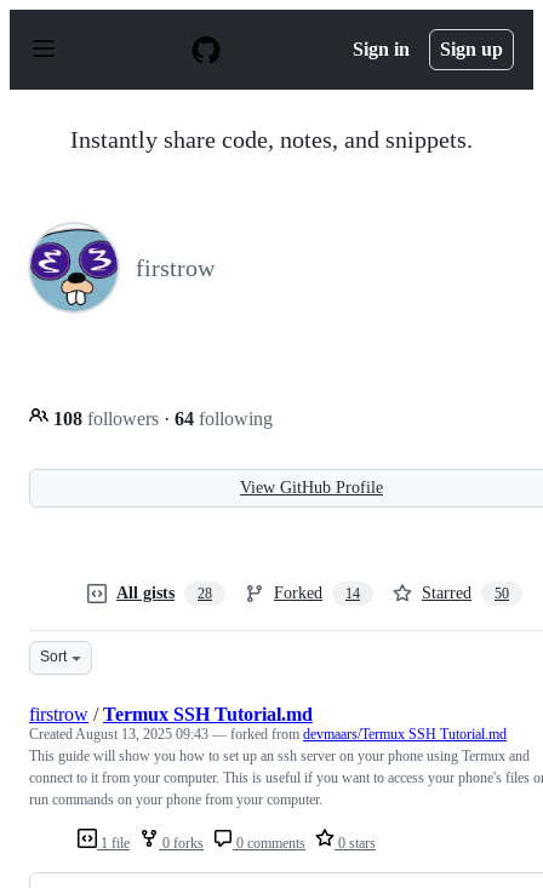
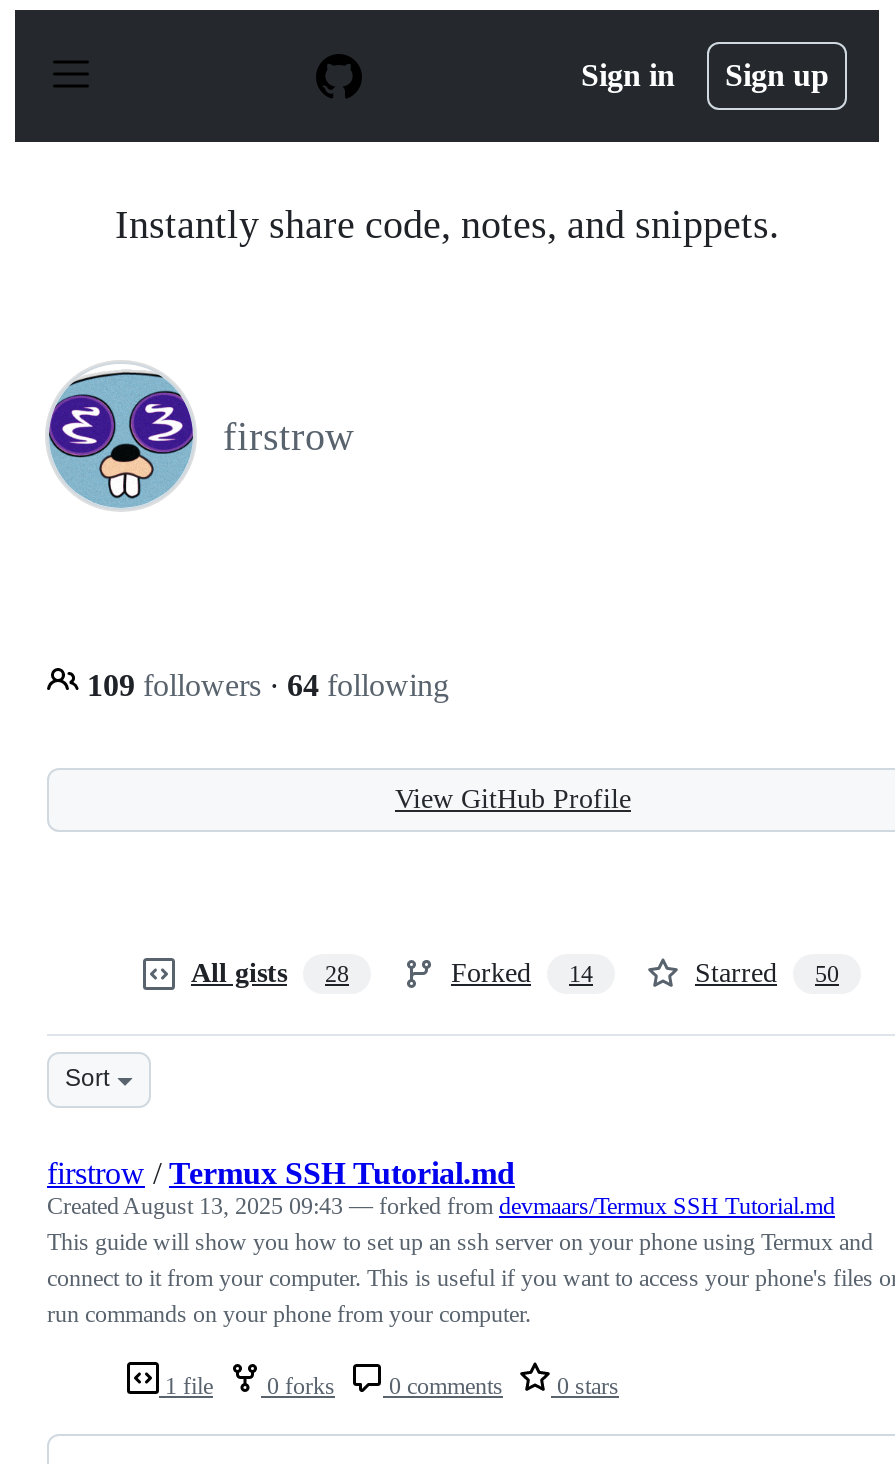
[53,408,273,429] 108 followers · 64 following -> [87,668,449,702] 109 followers · 64 following

